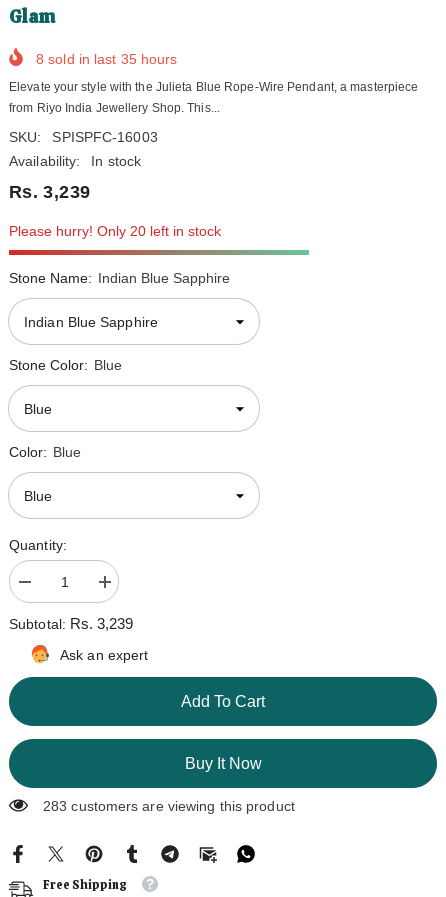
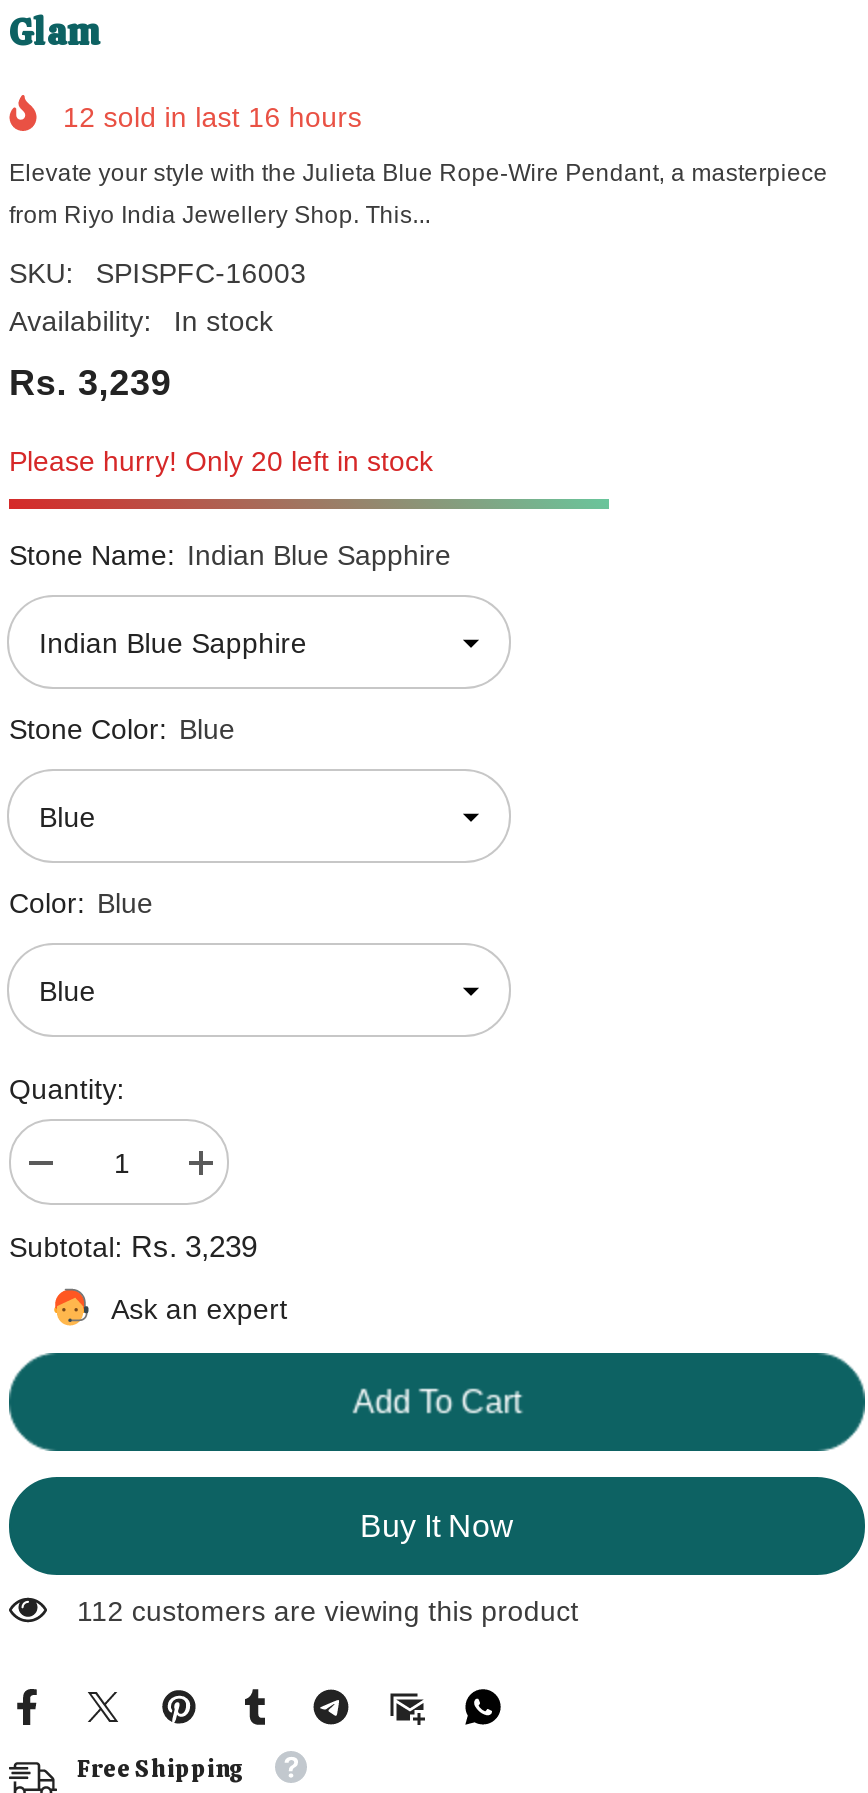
[36,51,177,67] 8 sold in last 35 hours -> [63,102,362,134] 12 sold in last 16 hours
[43,798,295,814] 283 customers are viewing this product -> [77,1595,579,1627] 112 customers are viewing this product

